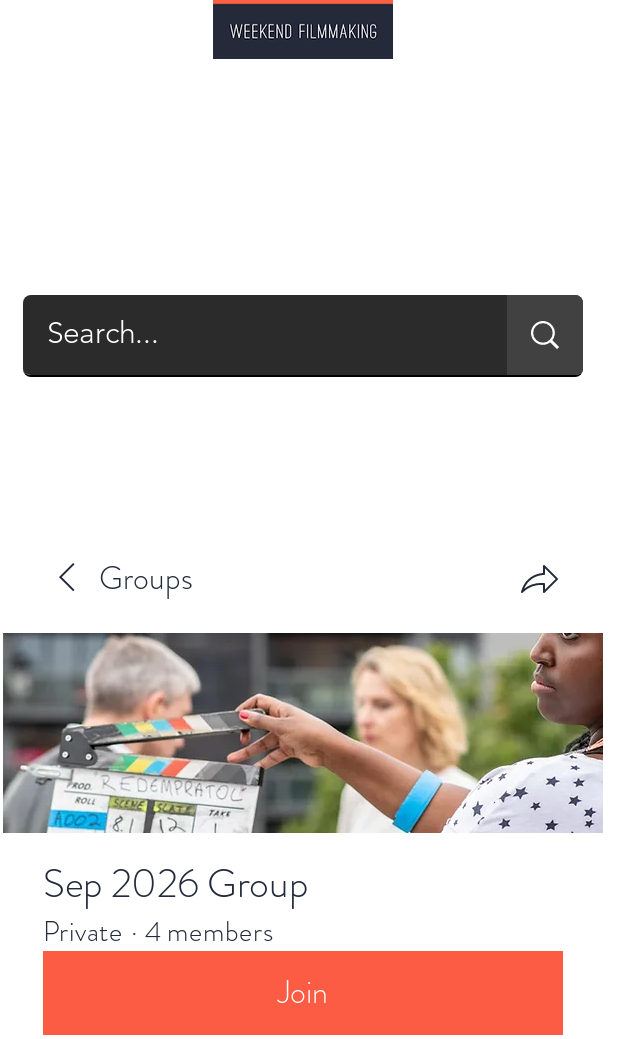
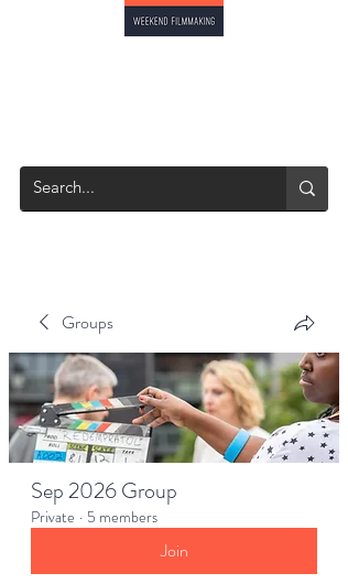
[43,911,273,951] Private · 4 members -> [31,506,157,528] Private · 5 members

